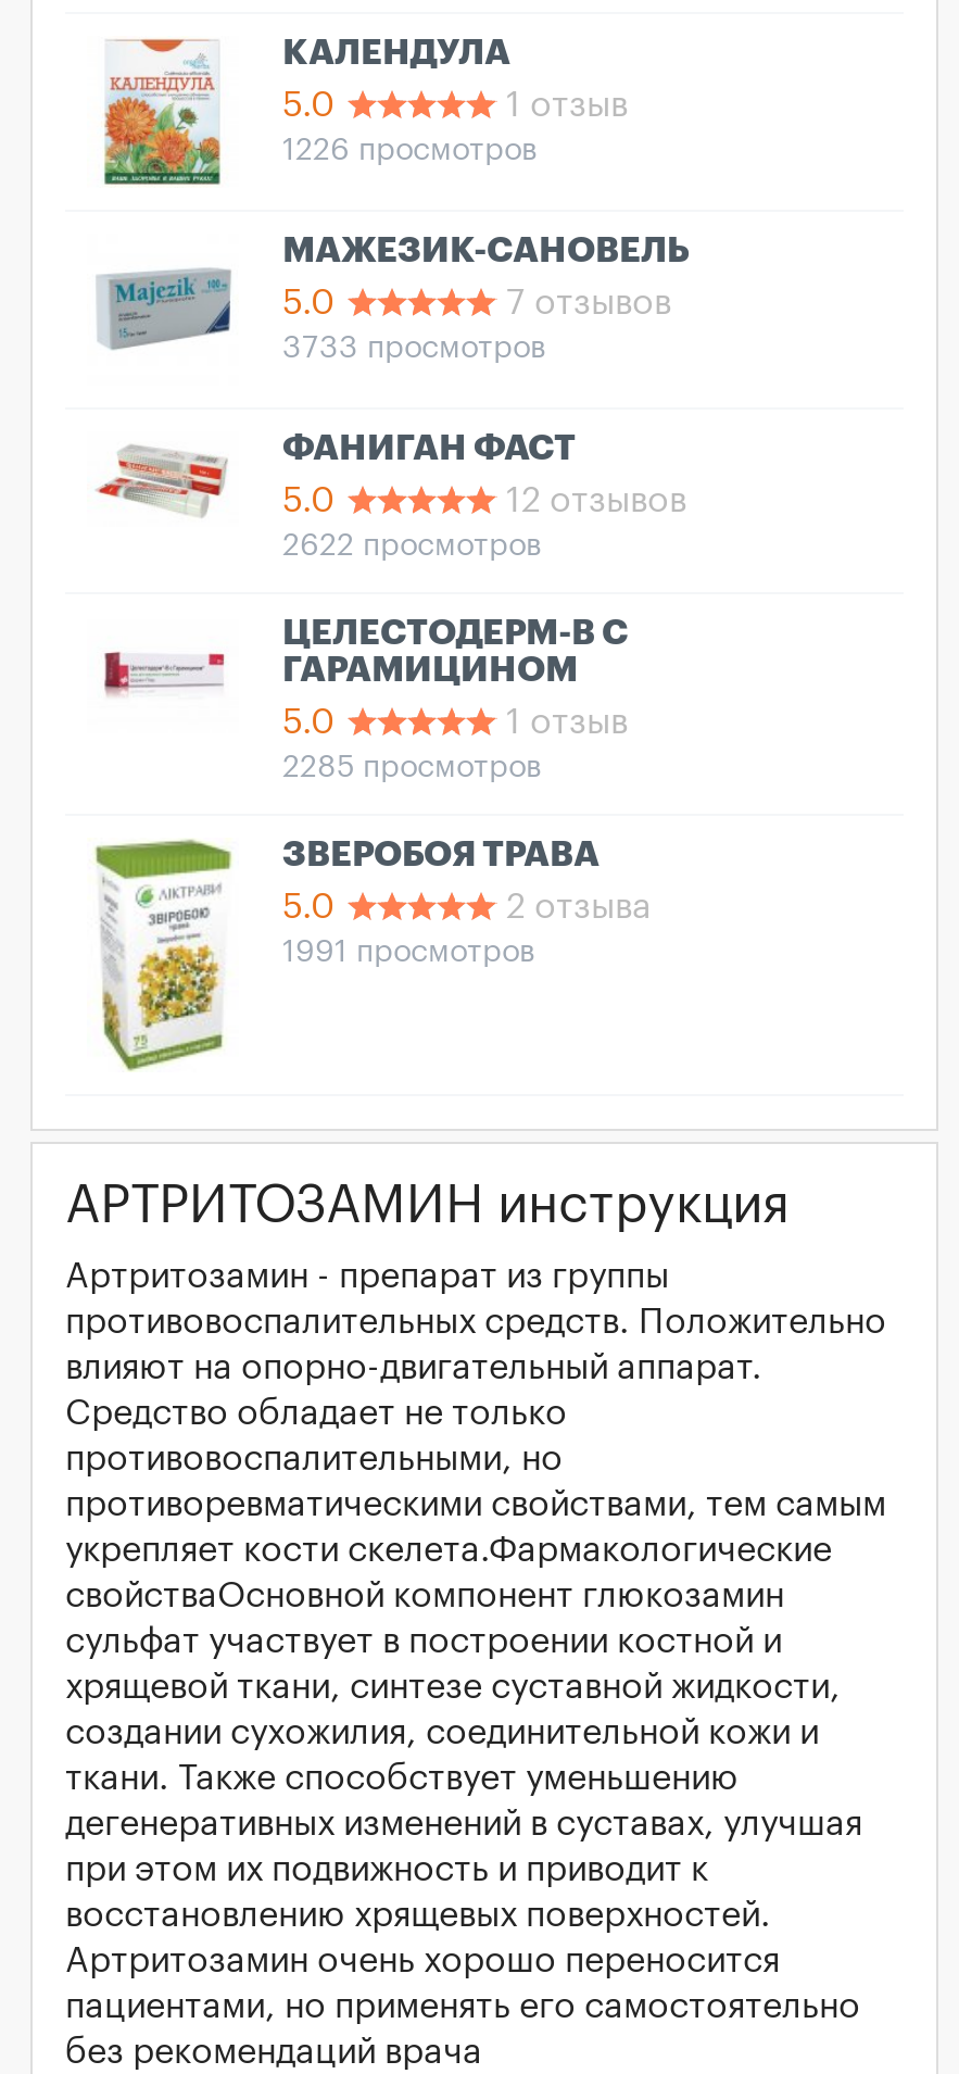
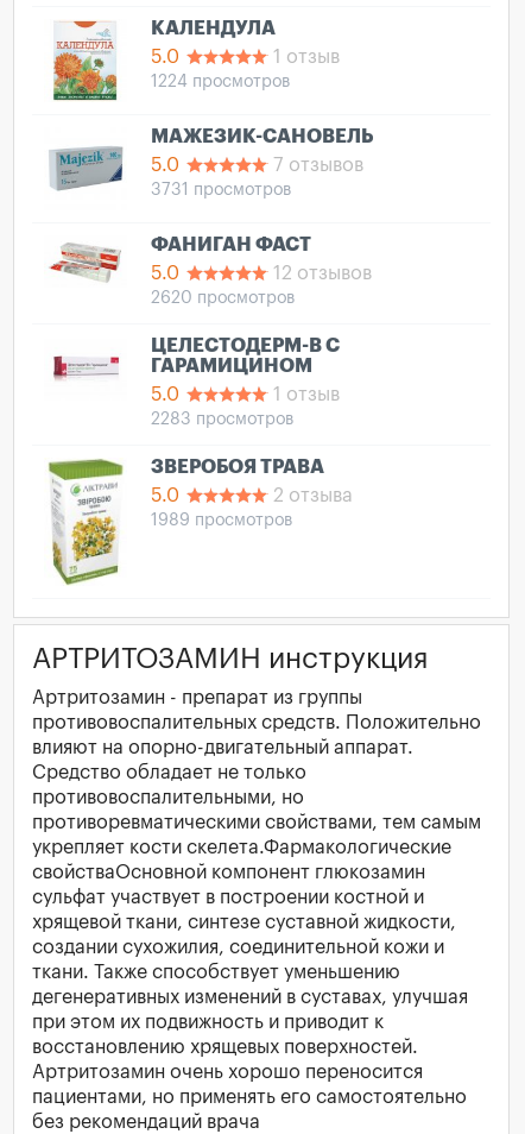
[282,136,537,166] 1226 просмотров -> [151,74,290,90] 1224 просмотров
[282,334,545,364] 3733 просмотров -> [151,182,291,199] 3731 просмотров
[282,531,541,562] 2622 просмотров -> [151,290,295,307] 2620 просмотров
[282,753,541,783] 2285 просмотров -> [151,411,293,428] 2283 просмотров
[282,938,534,968] 1991 просмотров -> [151,512,292,529] 1989 просмотров

